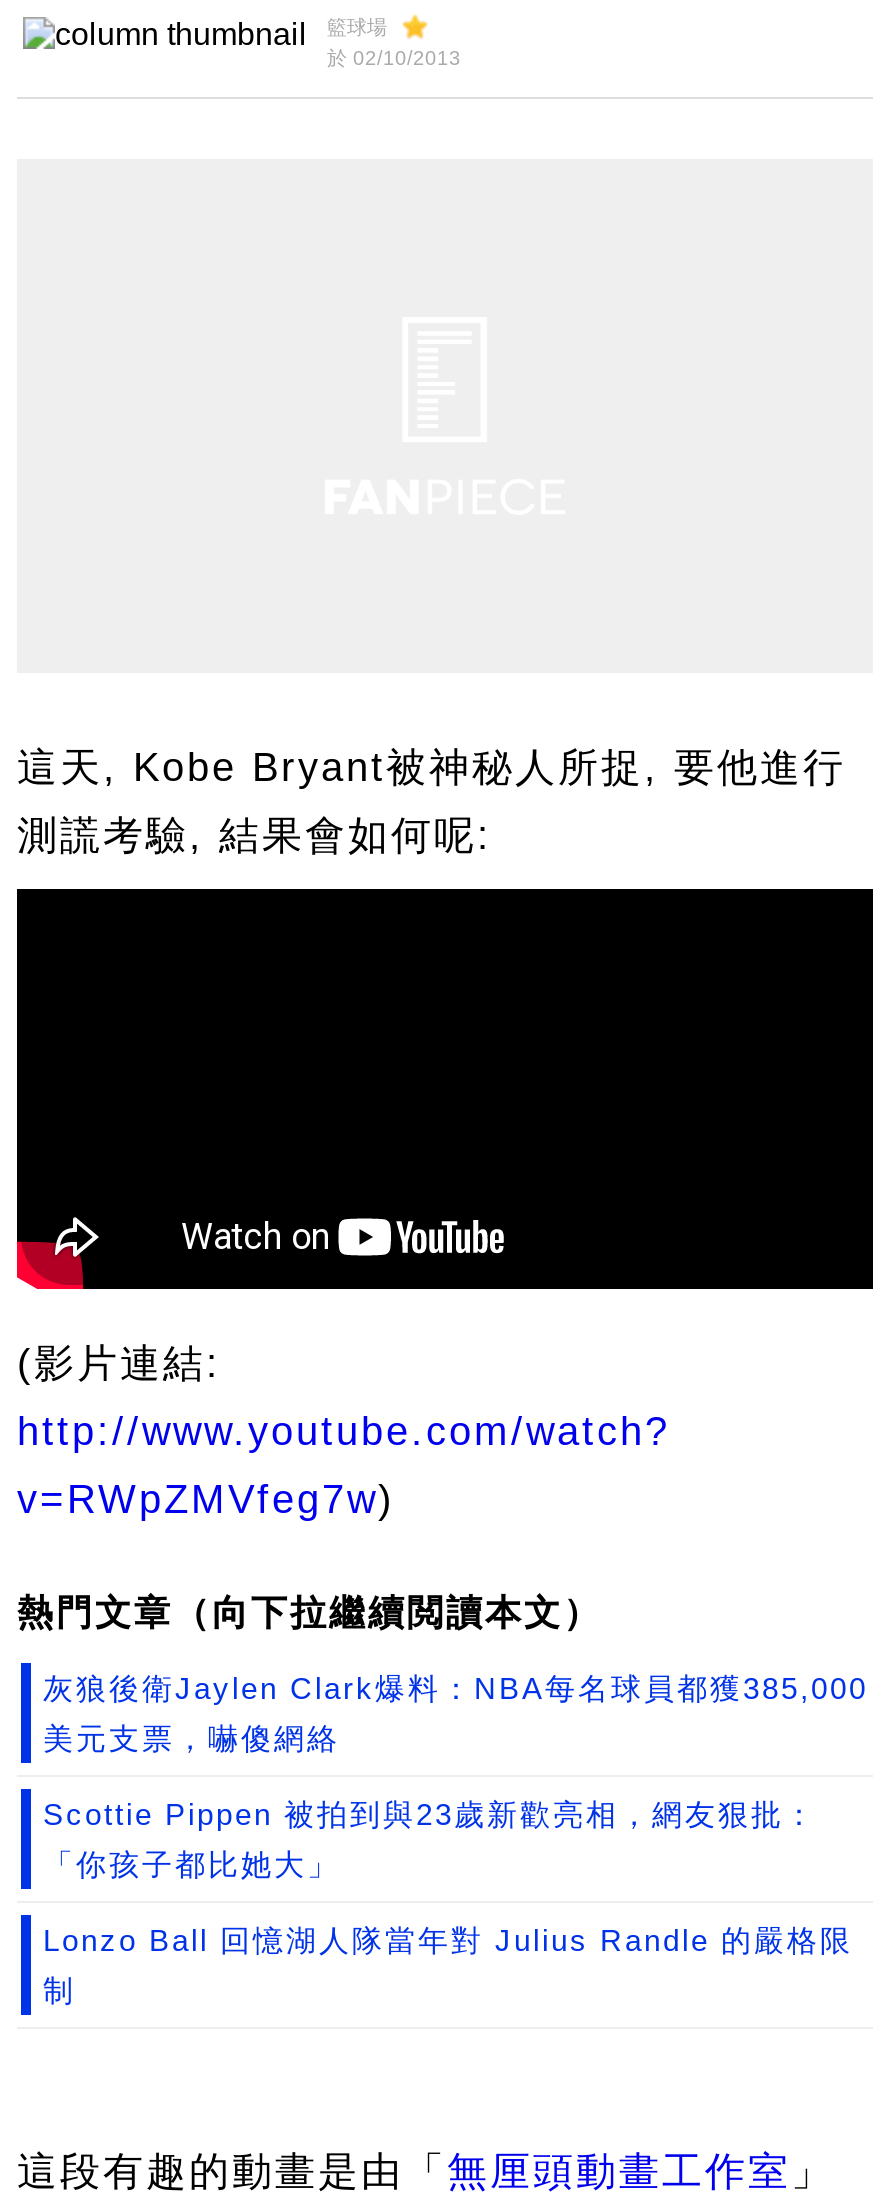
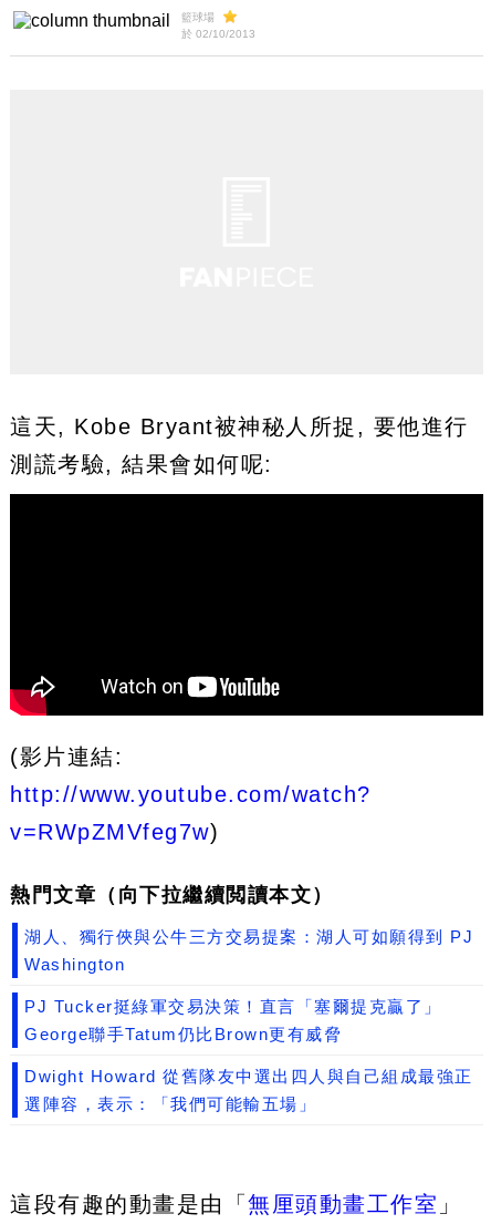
[43,1671,868,1705] 灰狼後衛Jaylen Clark爆料：NBA每名球員都獲385,000 -> [24,927,473,946] 湖人、獨行俠與公牛三方交易提案：湖人可如願得到 PJ
[43,1721,340,1755] 美元支票，嚇傻網絡 -> [24,955,125,974] Washington
[43,1797,817,1831] Scottie Pippen 被拍到與23歲新歡亮相，網友狠批： -> [24,997,460,1016] PJ Tucker挺綠軍交易決策！直言「塞爾提克贏了」
[43,1847,340,1881] 「你孩子都比她大」 -> [24,1025,342,1043] George聯手Tatum仍比Brown更有威脅
[43,1923,853,1957] Lonzo Ball 回憶湖人隊當年對 Julius Randle 的嚴格限 -> [24,1067,473,1086] Dwight Howard 從舊隊友中選出四人與自己組成最強正
[43,1973,76,2007] 制 -> [24,1094,316,1113] 選陣容，表示：「我們可能輸五場」

